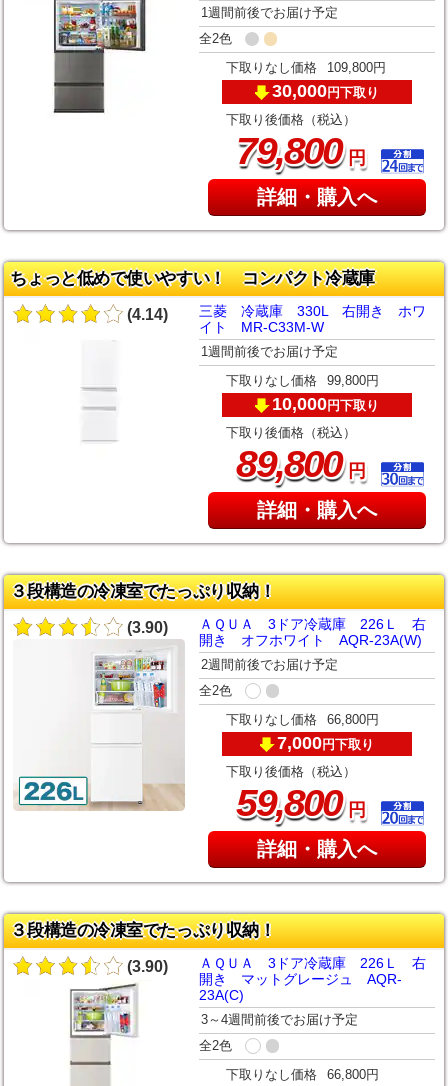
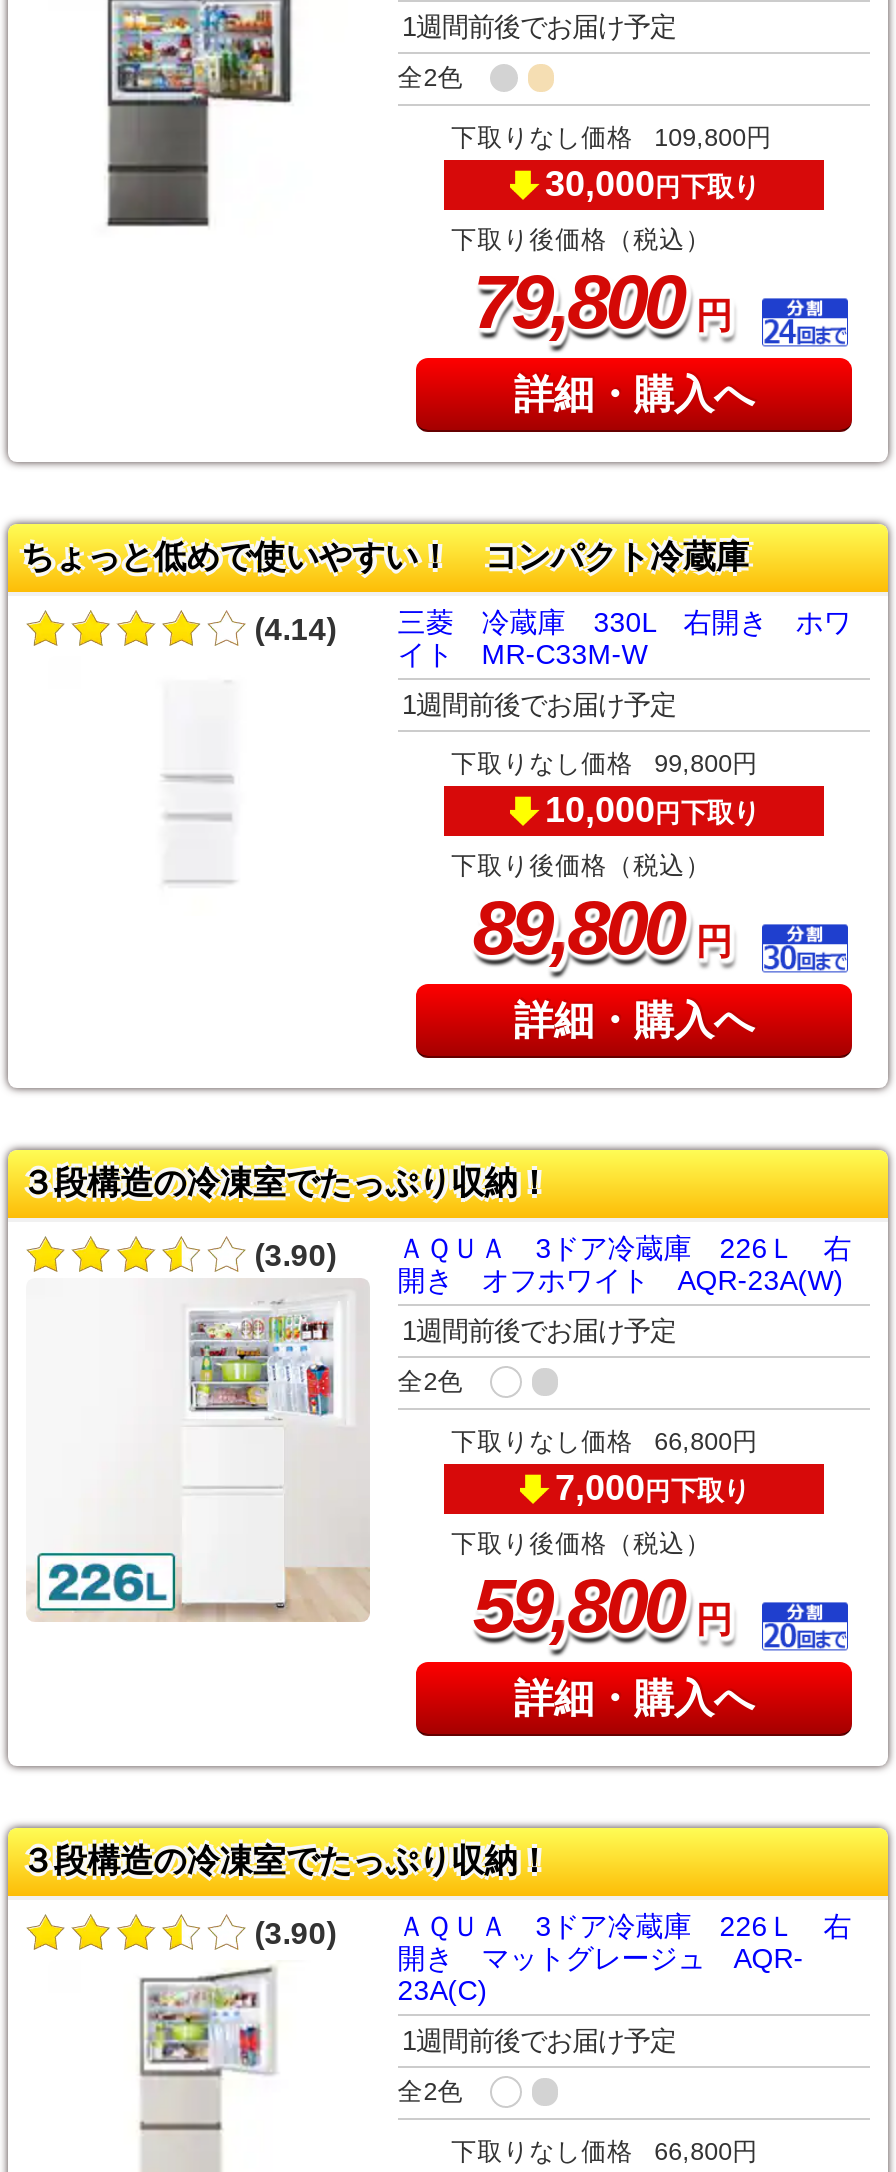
[201,657,338,672] 2週間前後でお届け予定 -> [402,1315,676,1345] 1週間前後でお届け予定
[201,1012,358,1027] 3～4週間前後でお届け予定 -> [402,2025,676,2055] 1週間前後でお届け予定

